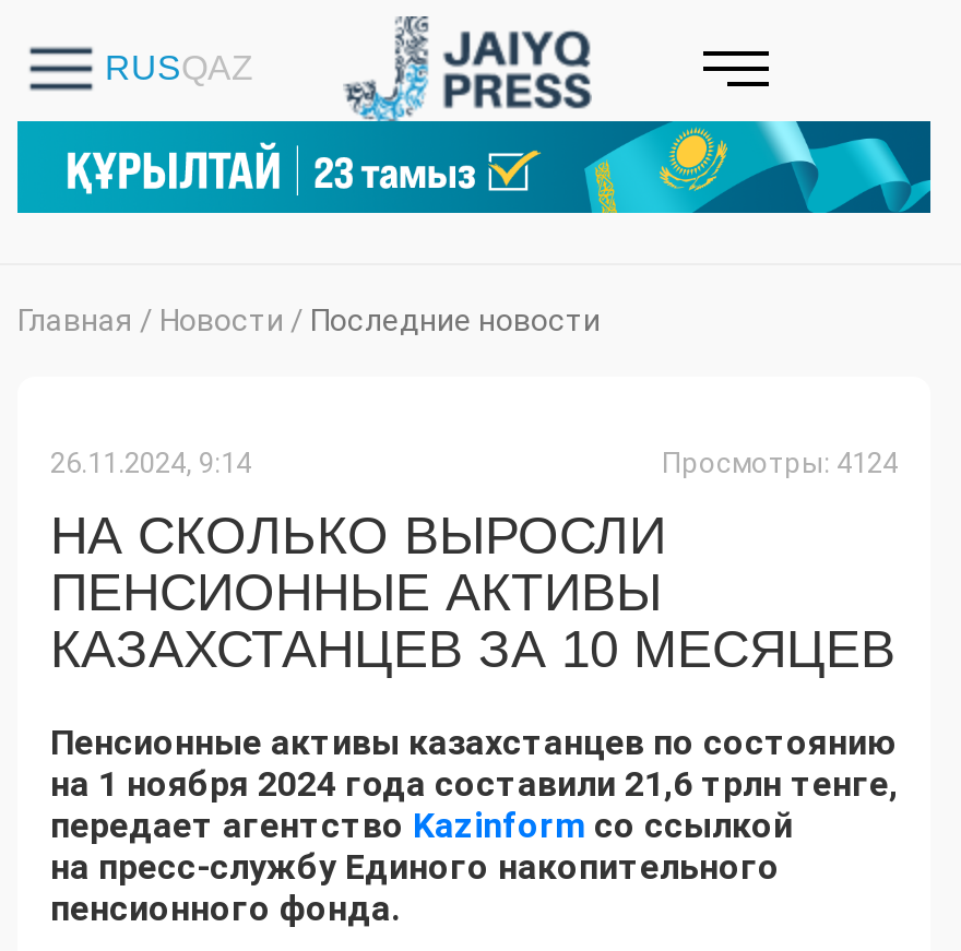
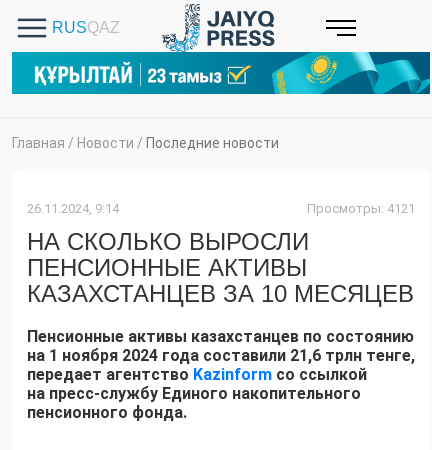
[662,447,898,480] Просмотры: 4124 -> [307,201,415,216] Просмотры: 4121

